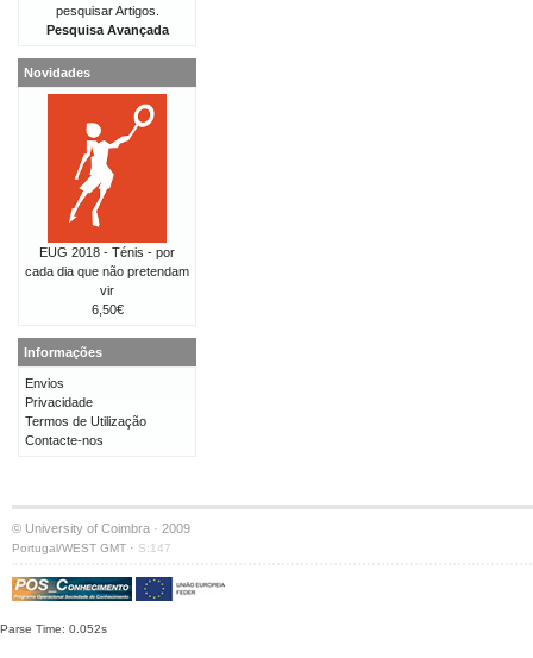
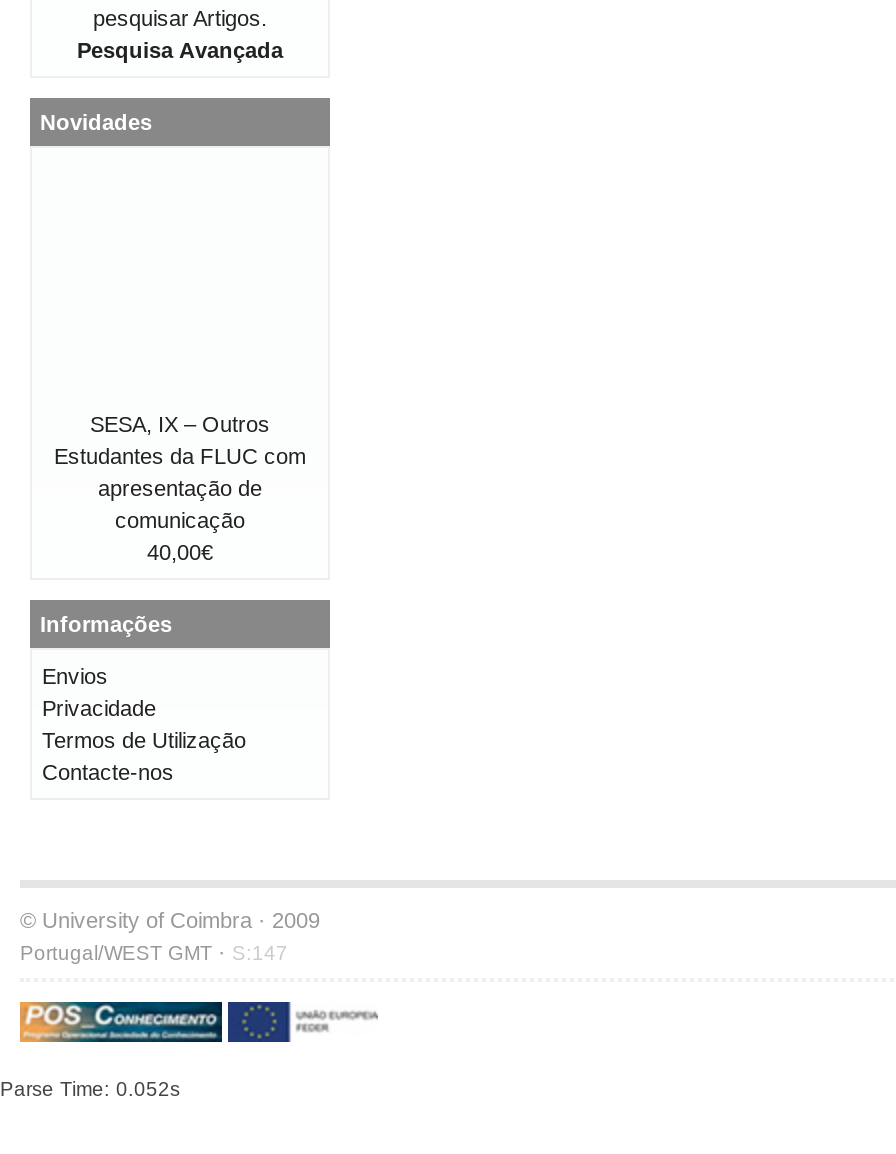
[46,93,168,218] [image] -> none
[25,245,189,317] EUG 2018 - Ténis - por | cada dia que não pretendam | vir | 6,50€ -> [54,412,306,564] SESA, IX – Outros | Estudantes da FLUC com | apresentação de | comunicação | 40,00€

